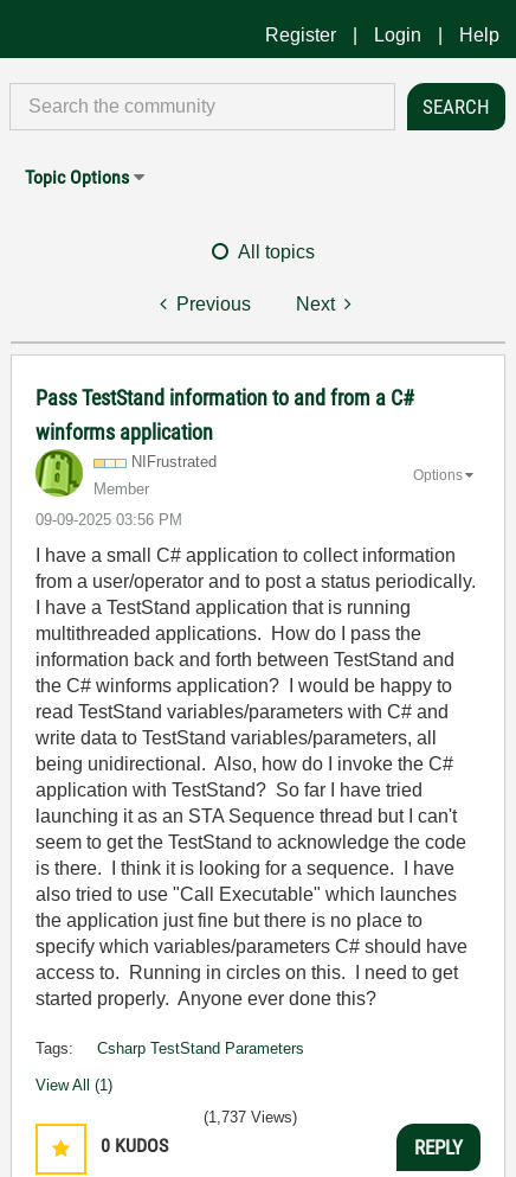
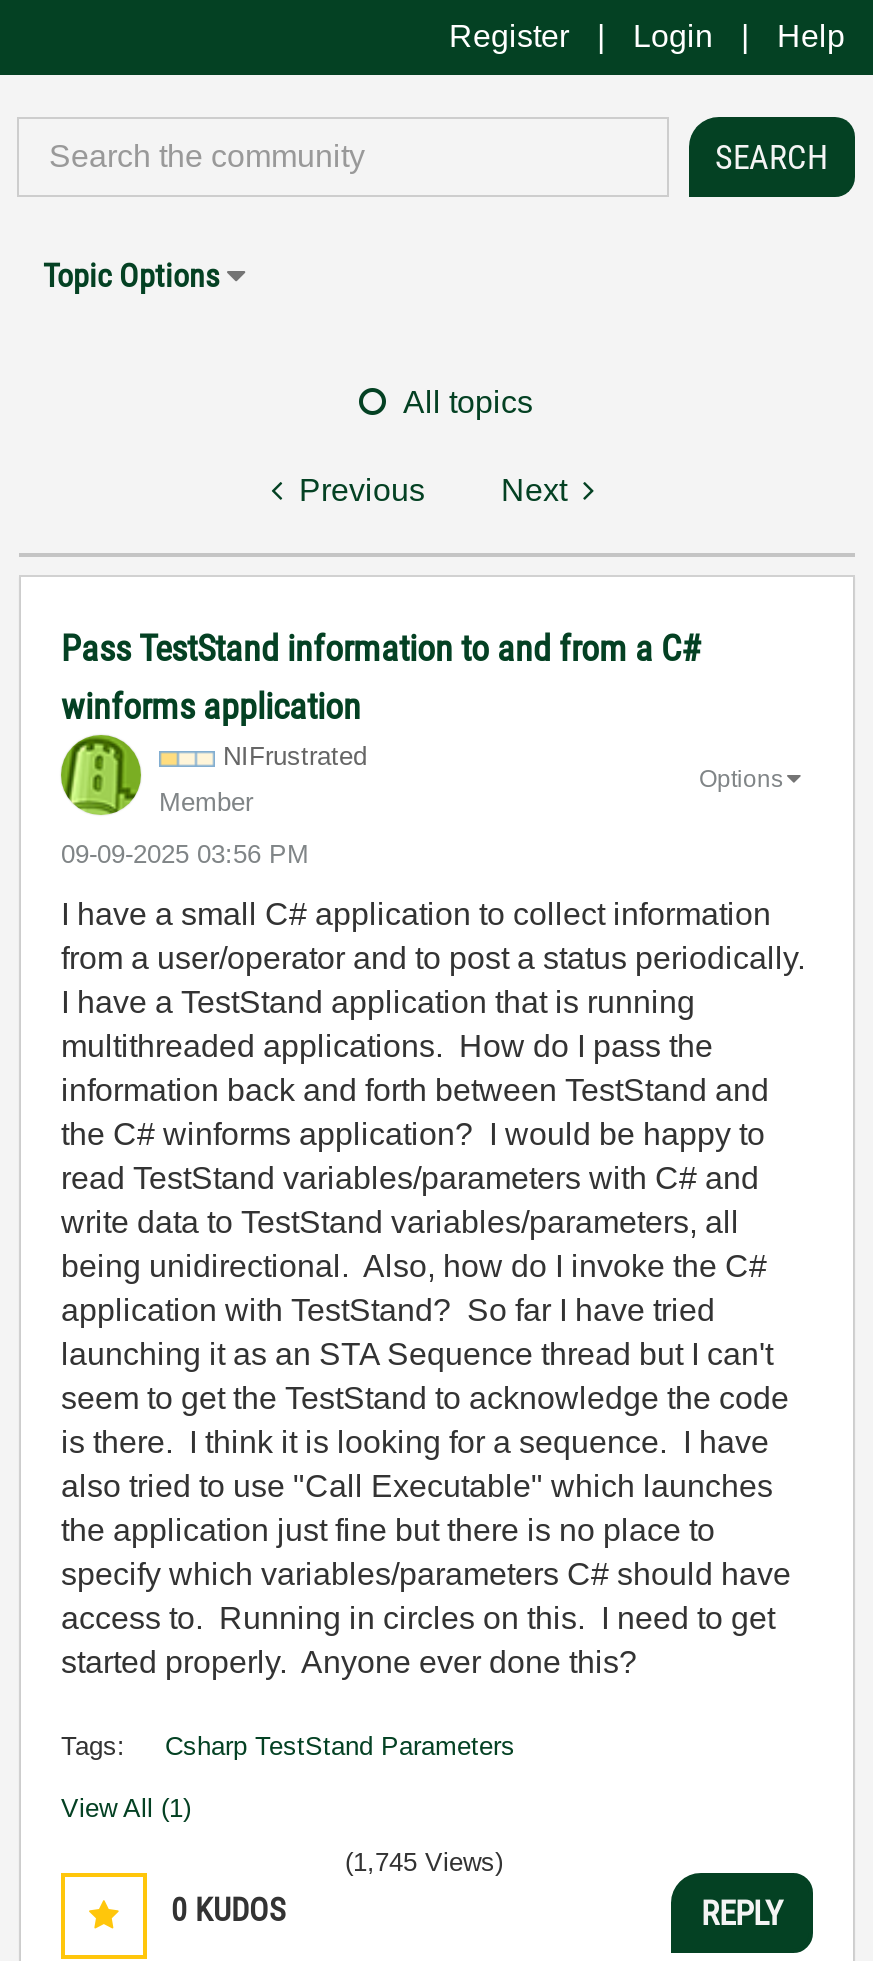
[204,1108,297,1126] (1,737 Views) -> [345,1847,503,1877] (1,745 Views)

